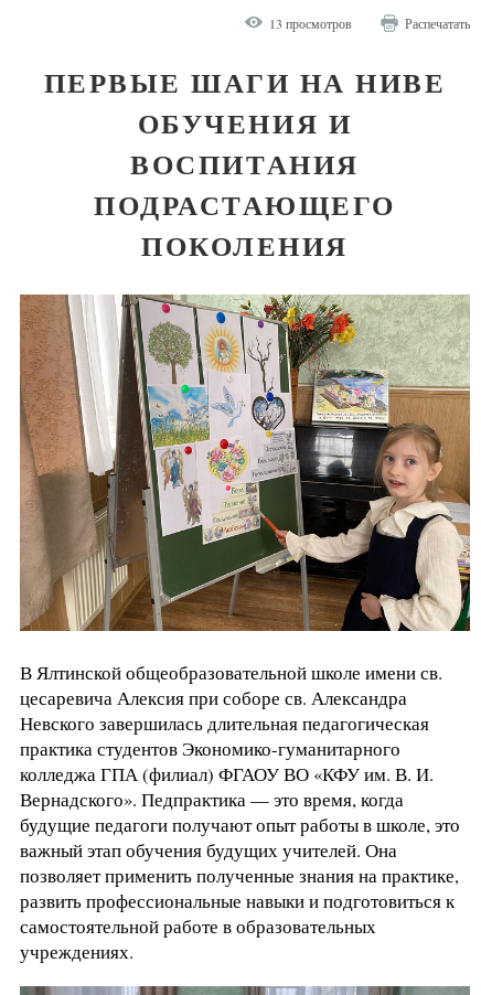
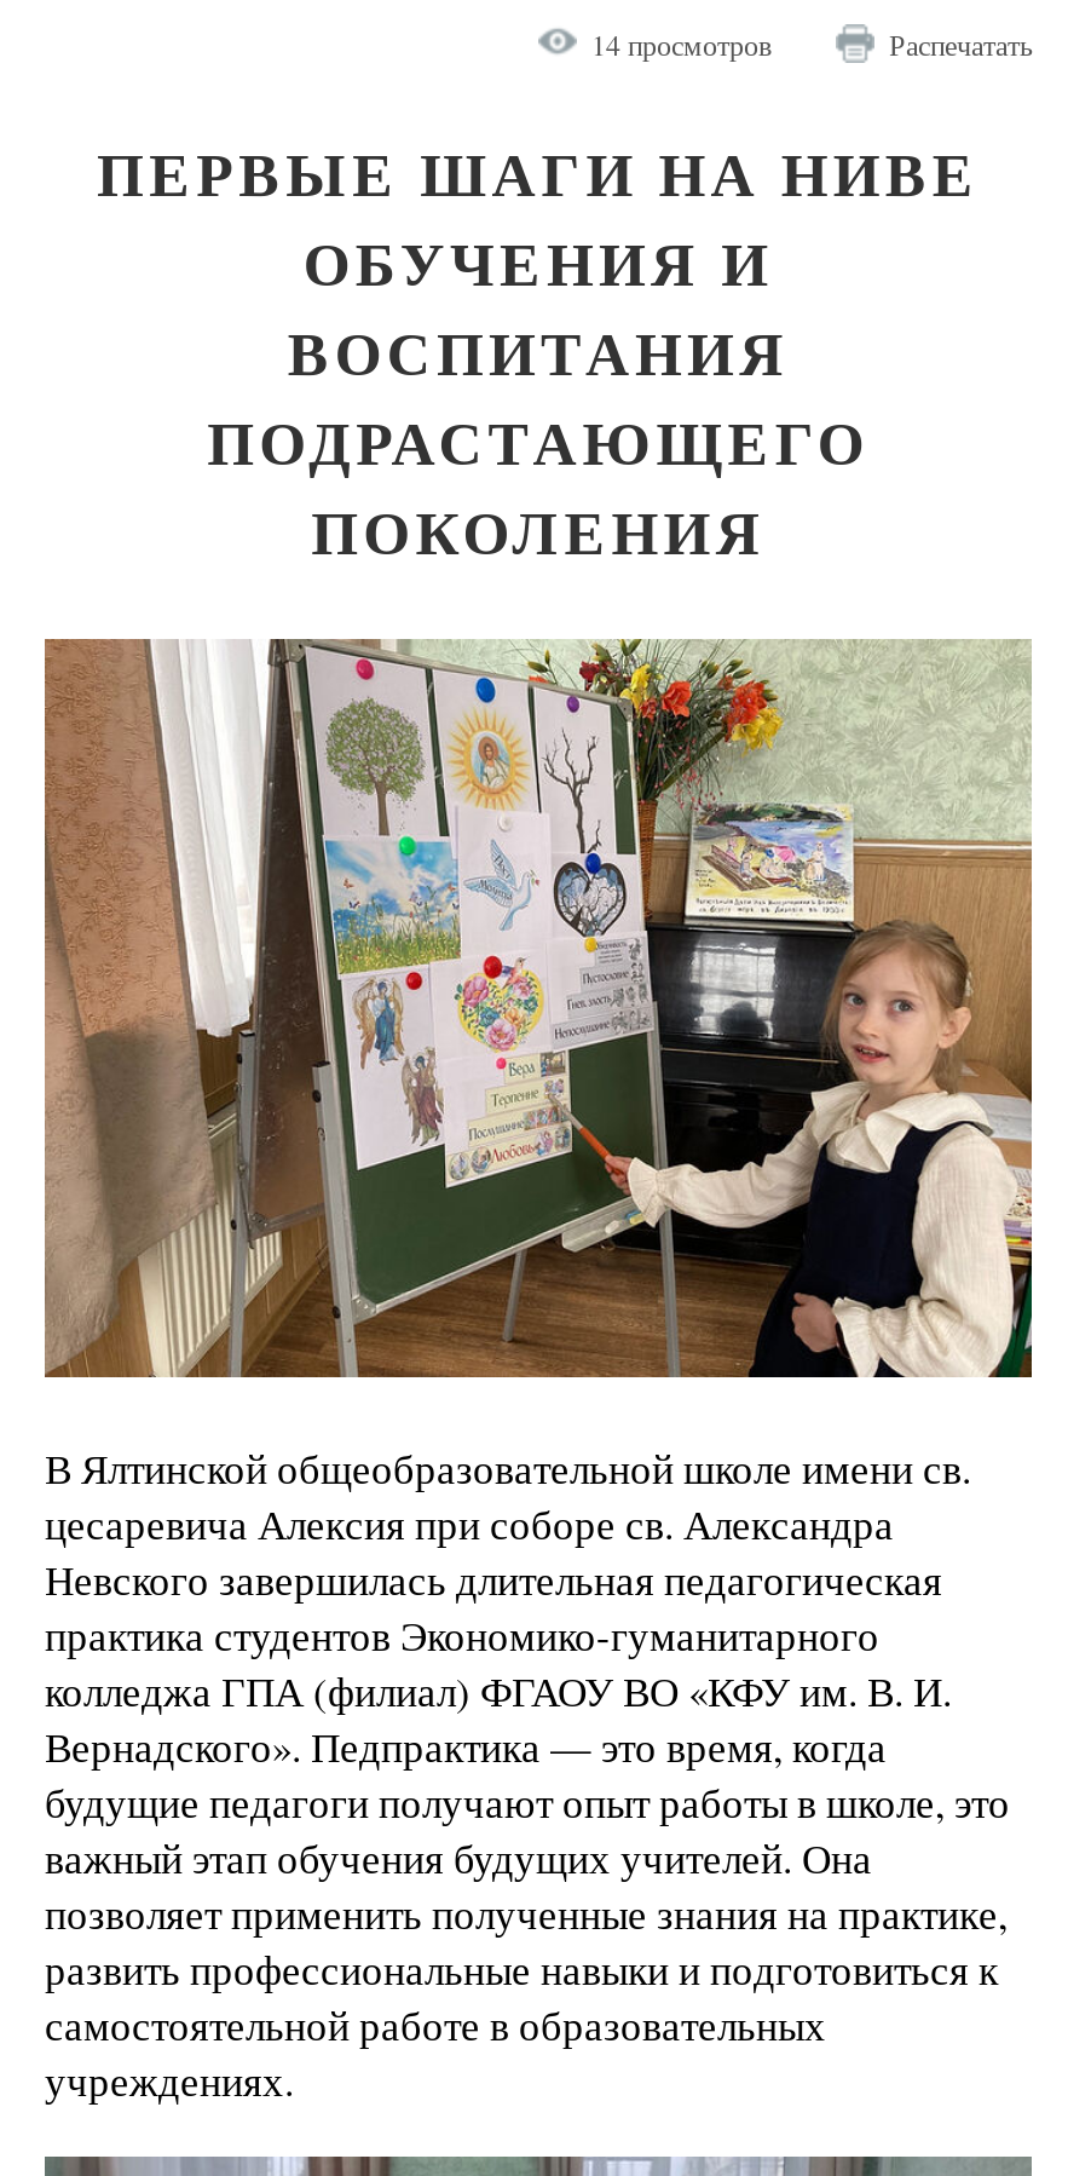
[269,14,352,32] 13 просмотров -> [591,24,773,63] 14 просмотров

